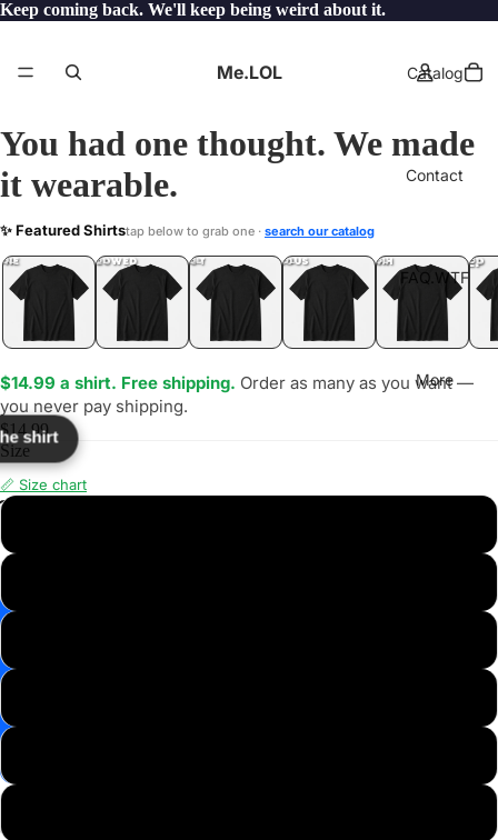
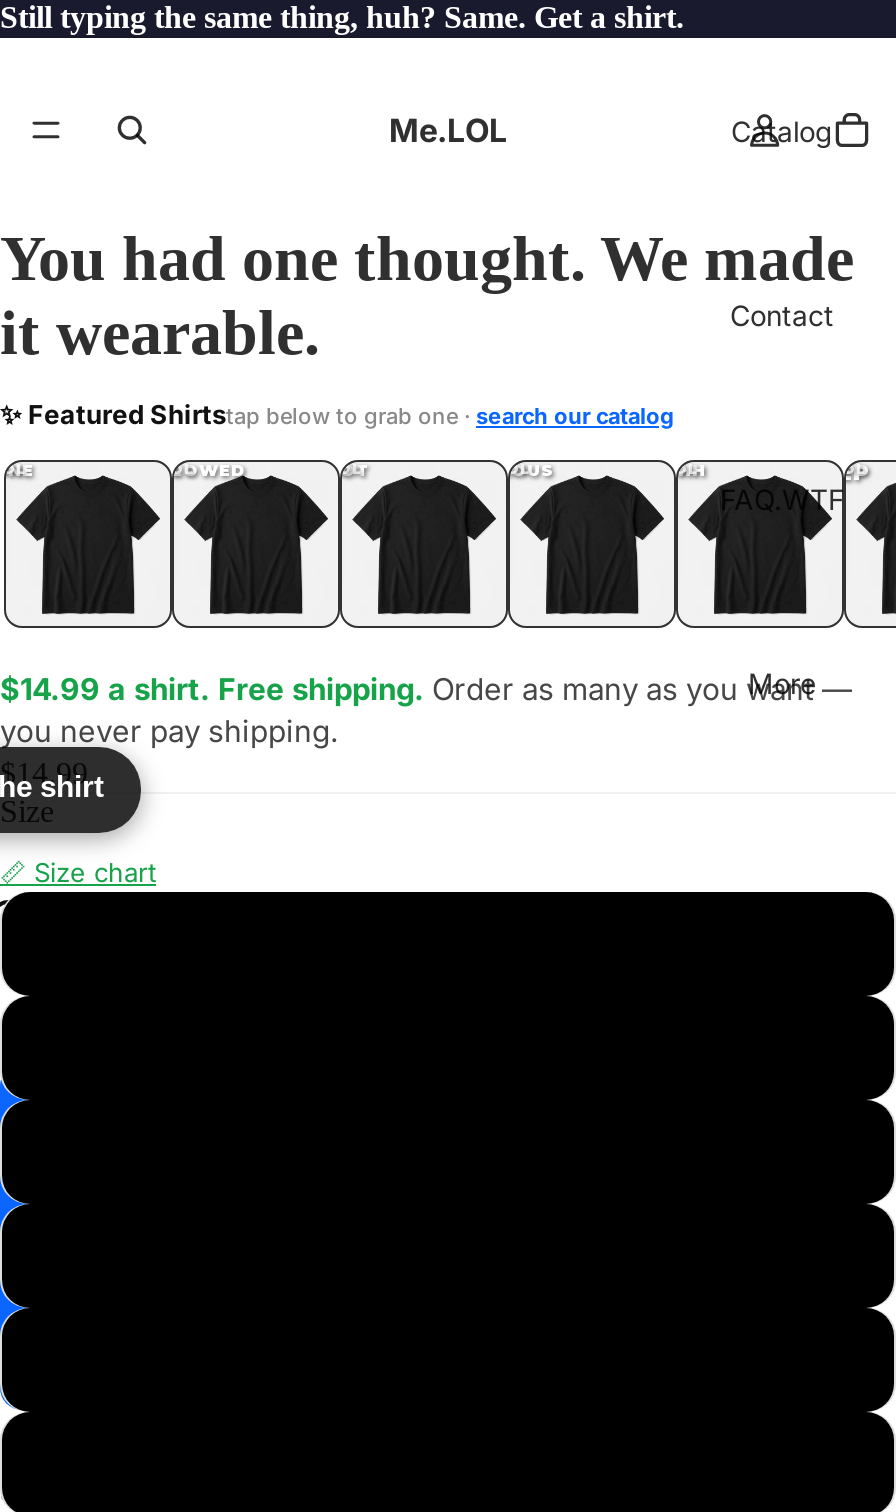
[0,0,386,19] Keep coming back. We'll keep being weird about it. -> [0,0,684,34] Still typing the same thing, huh? Same. Get a shirt.

